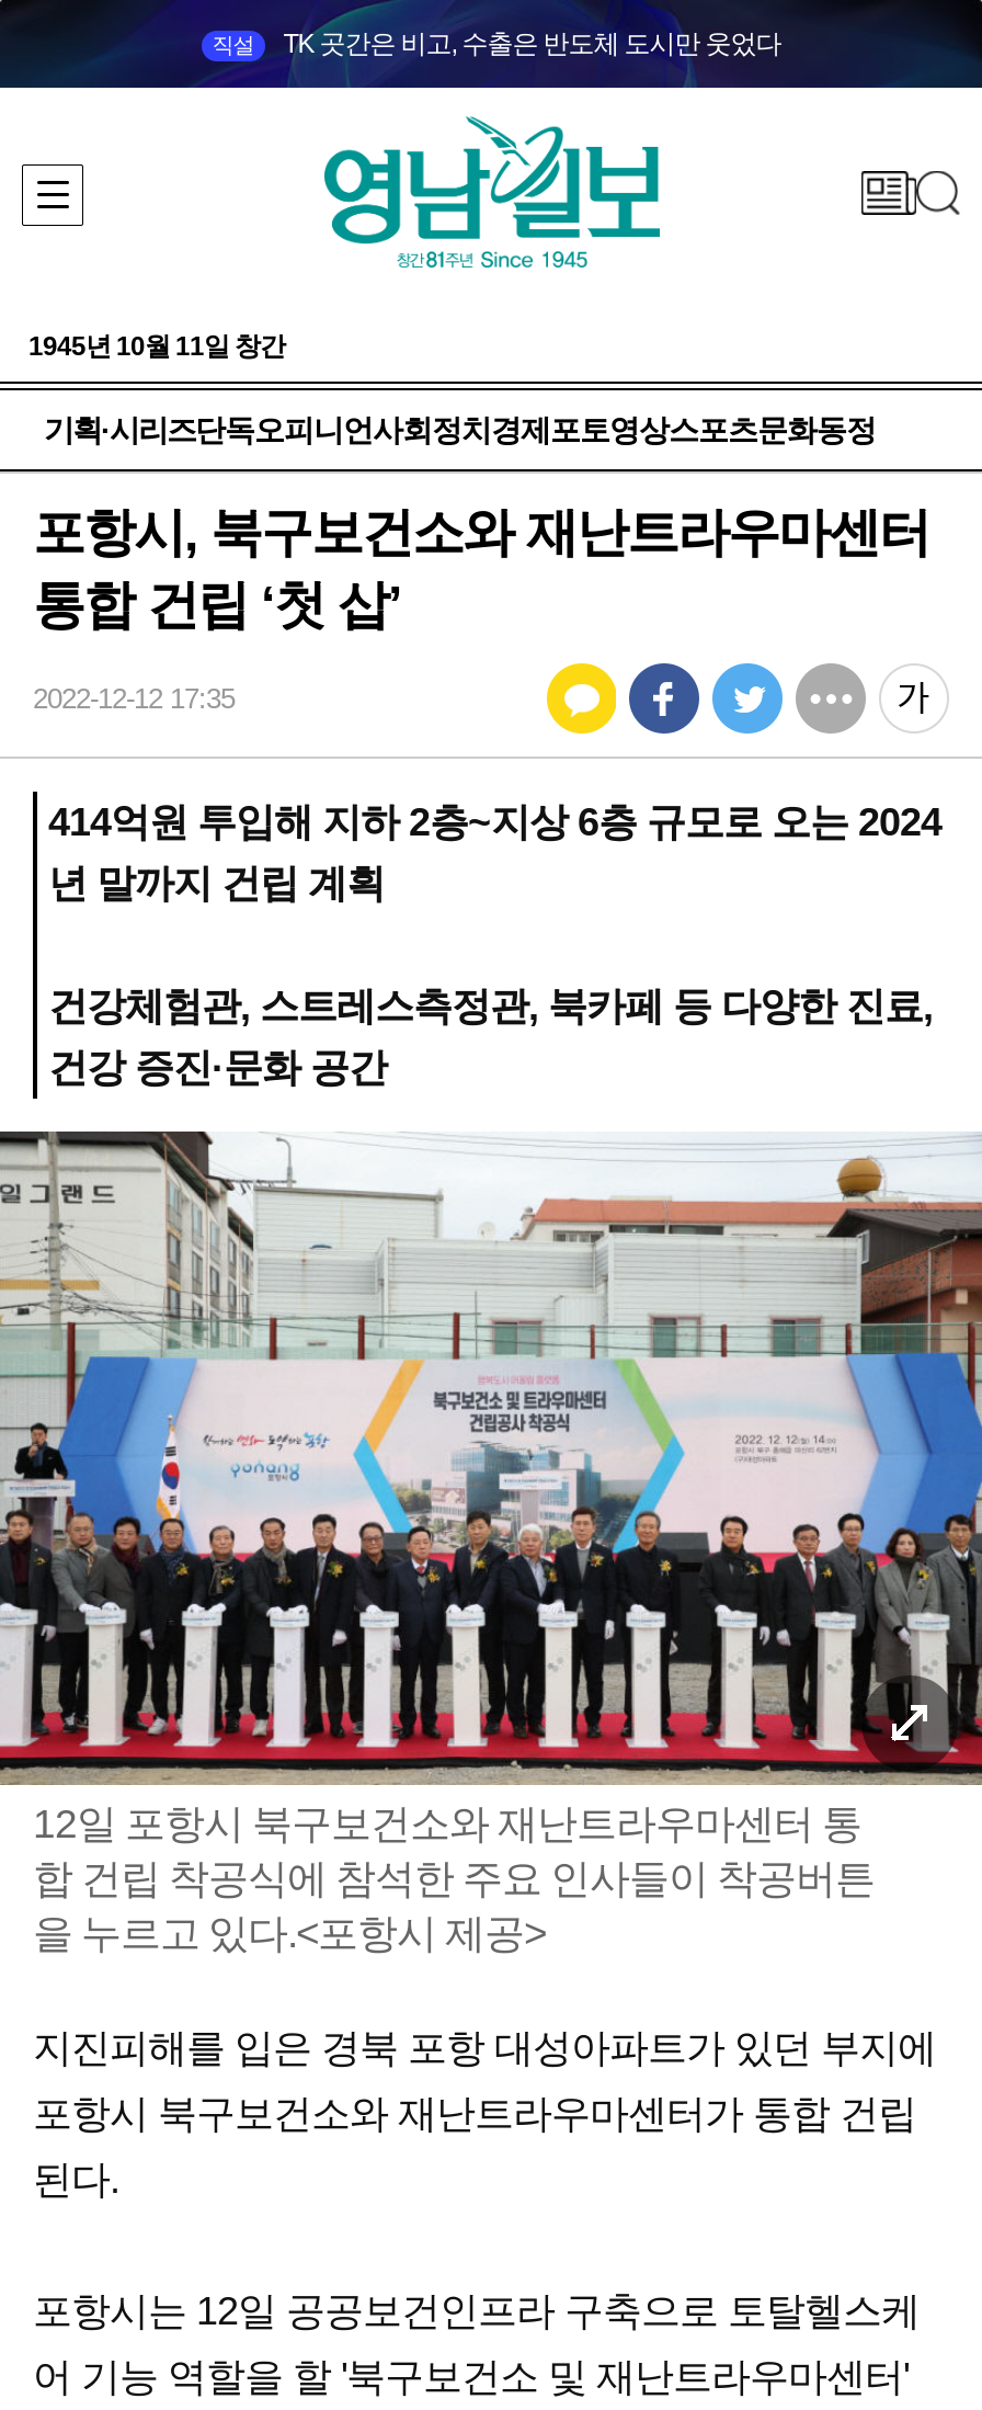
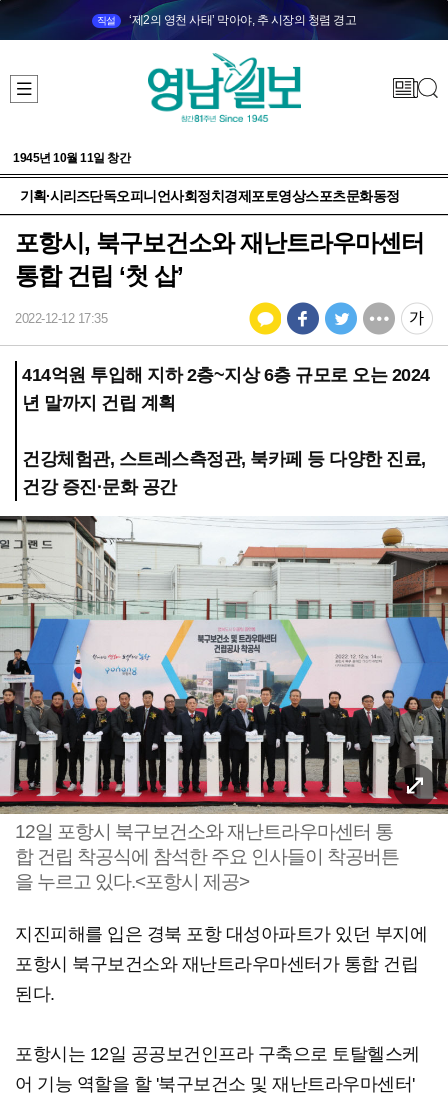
[283,29,781,59] TK 곳간은 비고, 수출은 반도체 도시만 웃었다 -> [129,13,356,27] ‘제2의 영천 사태’ 막아야, 추 시장의 청렴 경고

